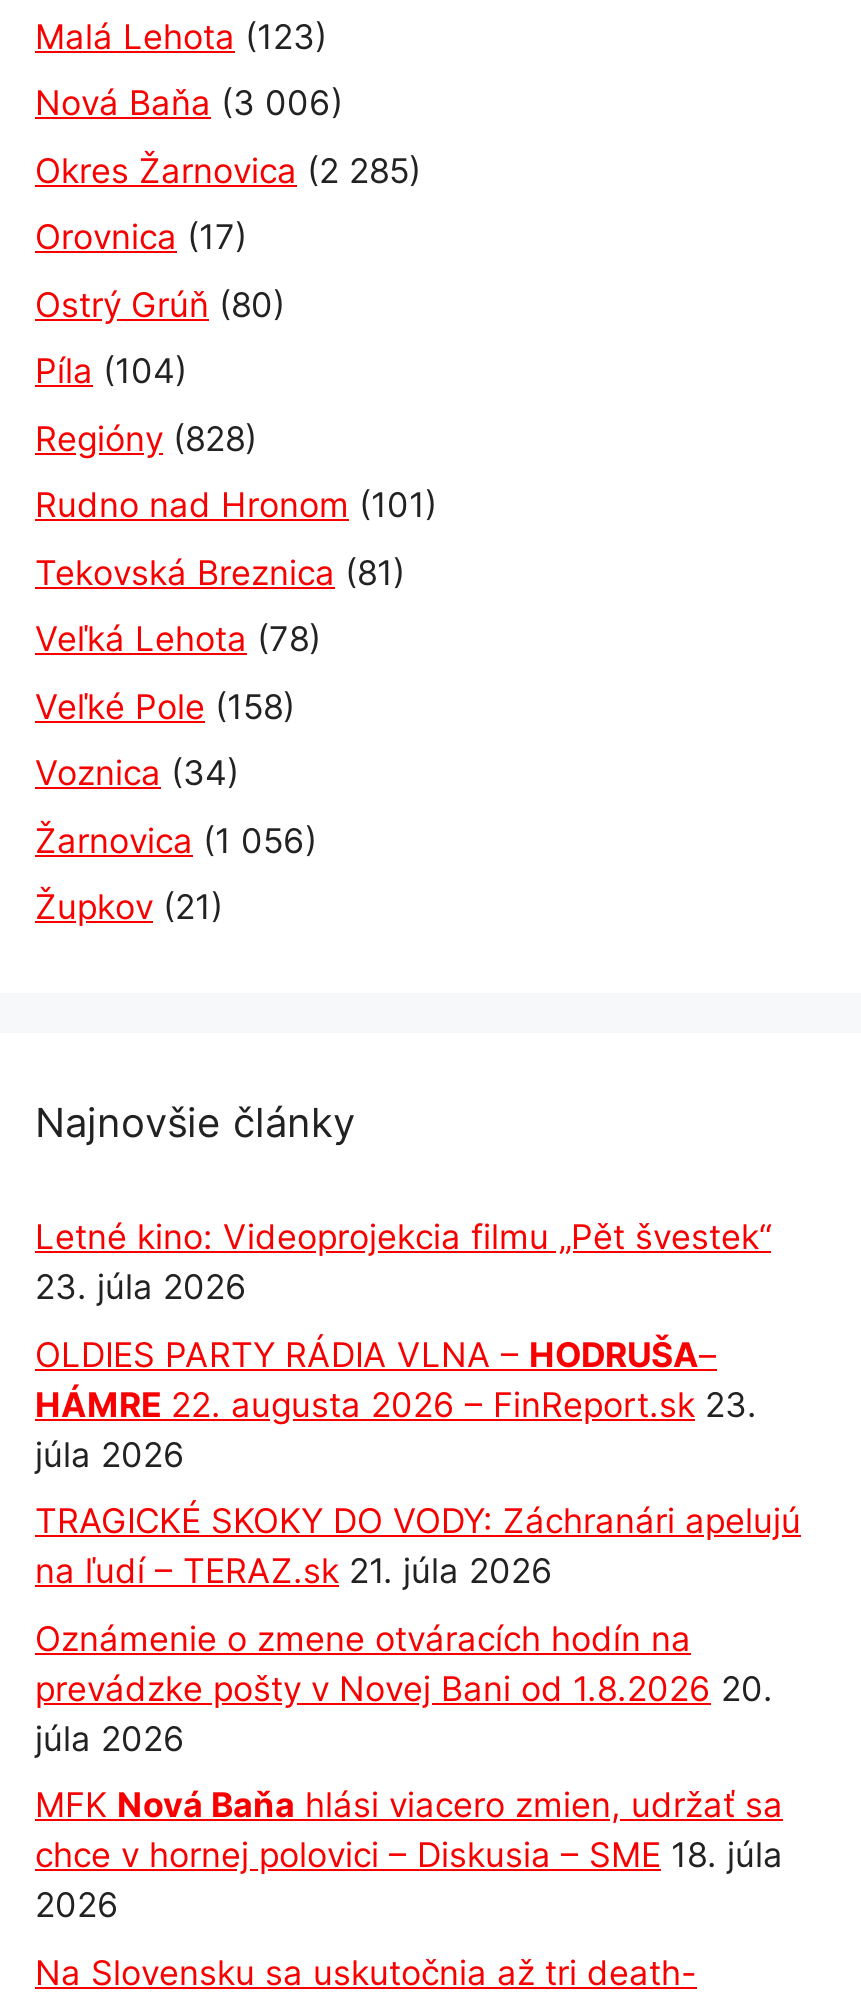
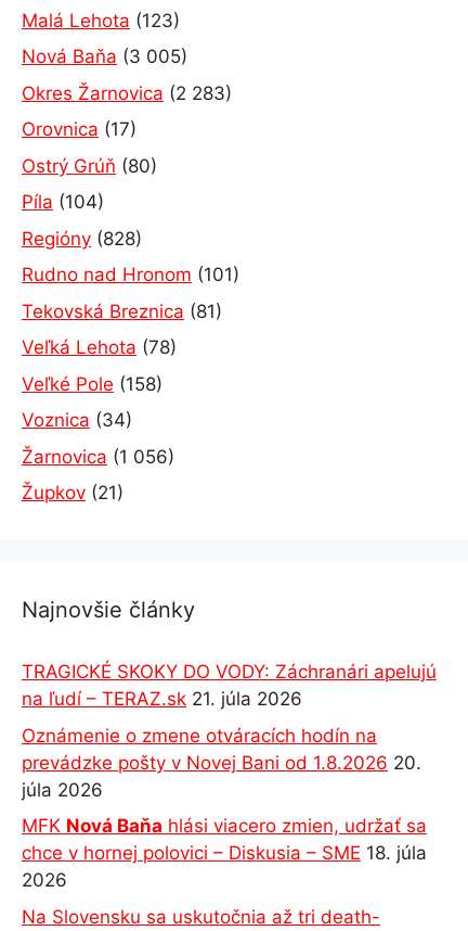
[35,84,343,124] Nová Baňa (3 006) -> [22,46,187,68] Nová Baňa (3 005)
[35,151,421,191] Okres Žarnovica (2 285) -> [22,82,232,104] Okres Žarnovica (2 283)
[35,1218,771,1475] Letné kino: Videoprojekcia filmu „Pět švestek“ | 23. júla 2026 | OLDIES PARTY RÁDIA VLNA – HODRUŠA– | HÁMRE 22. augusta 2026 – FinReport.sk 23. | júla 2026 -> none

